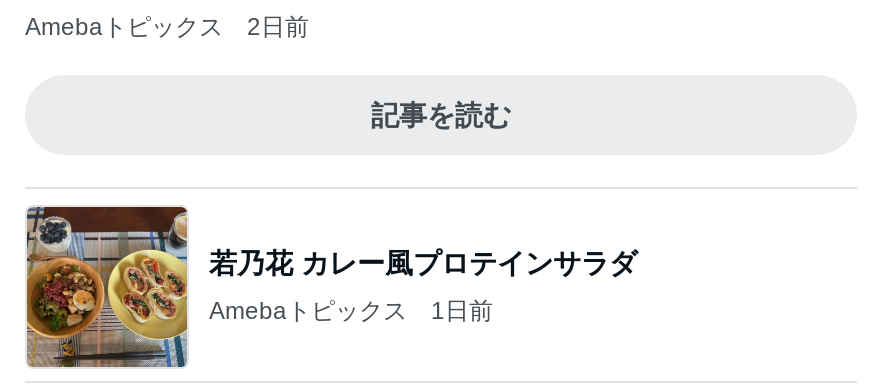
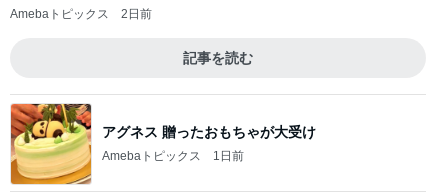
[25,205,637,369] [image] | 若乃花 カレー風プロテインサラダ -> [10,103,316,185] [image] | アグネス 贈ったおもちゃが大受け

